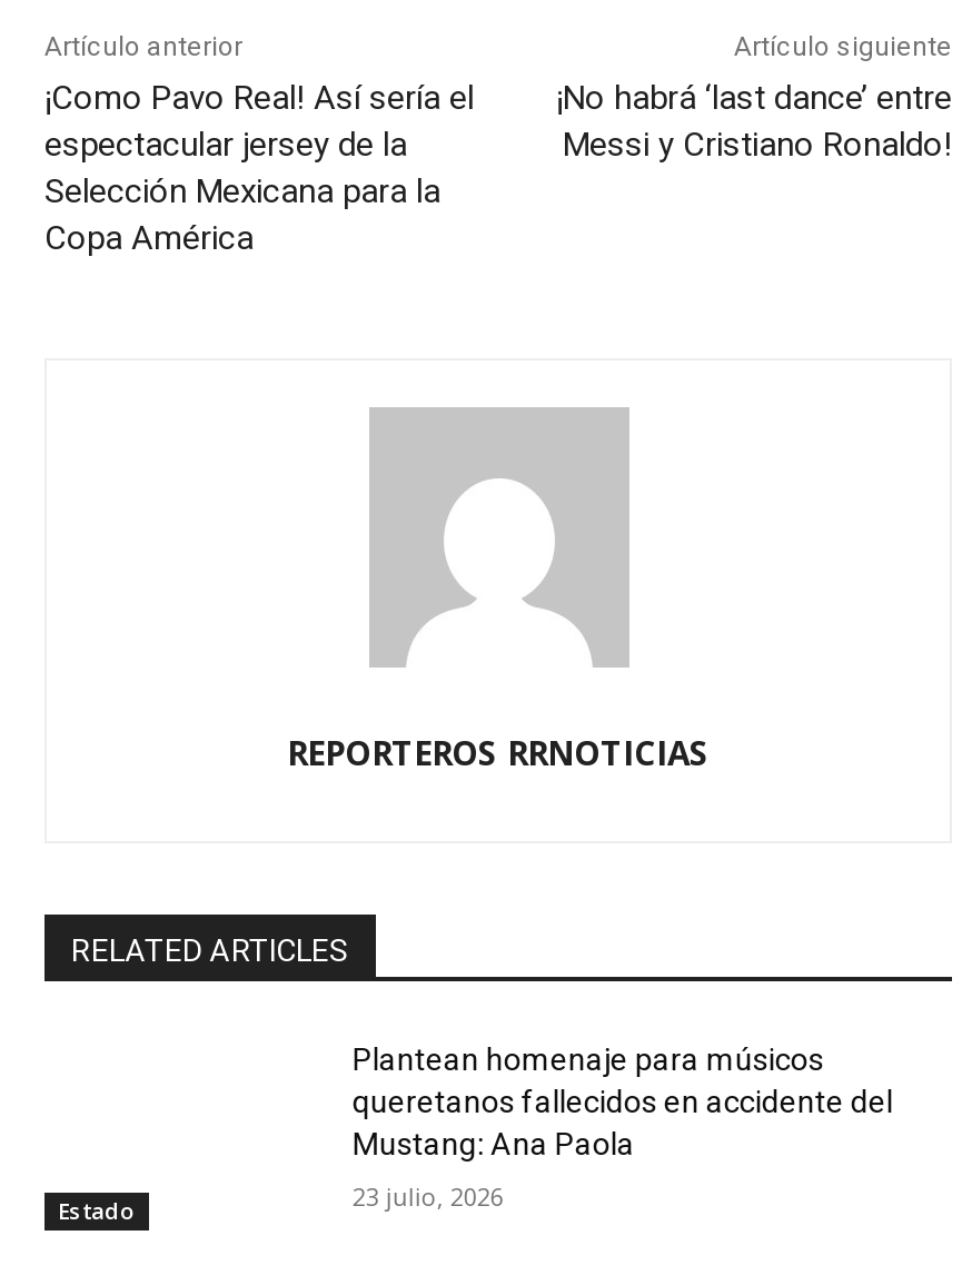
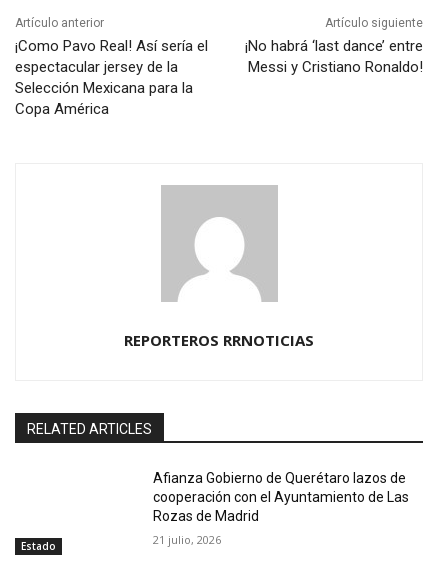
[352,1042,893,1162] Plantean homenaje para músicos | queretanos fallecidos en accidente del | Mustang: Ana Paola -> [153,470,409,524] Afianza Gobierno de Querétaro lazos de | cooperación con el Ayuntamiento de Las | Rozas de Madrid
[352,1180,504,1213] 23 julio, 2026 -> [153,532,221,547] 21 julio, 2026

